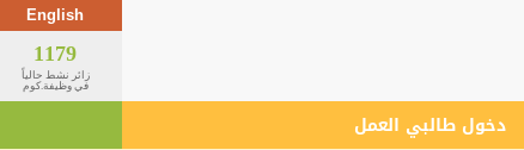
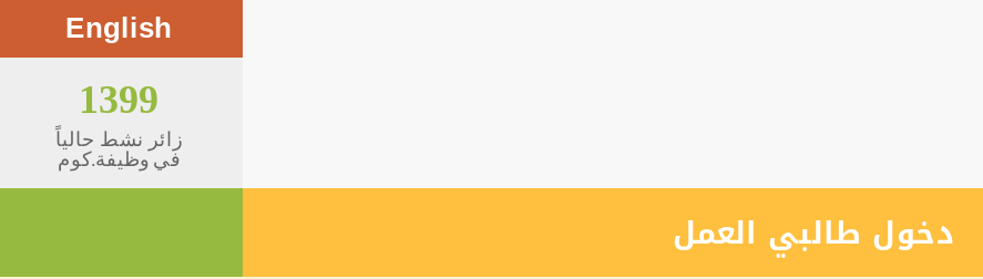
[33,42,77,65] 1179 -> [79,77,158,122] 1399

